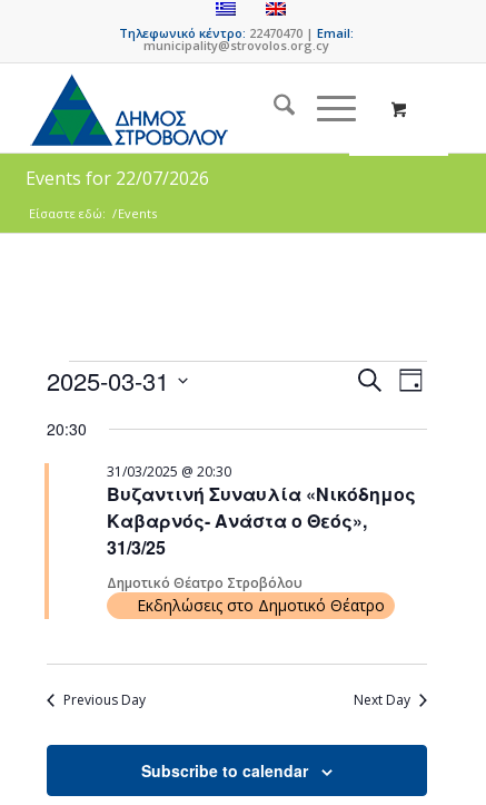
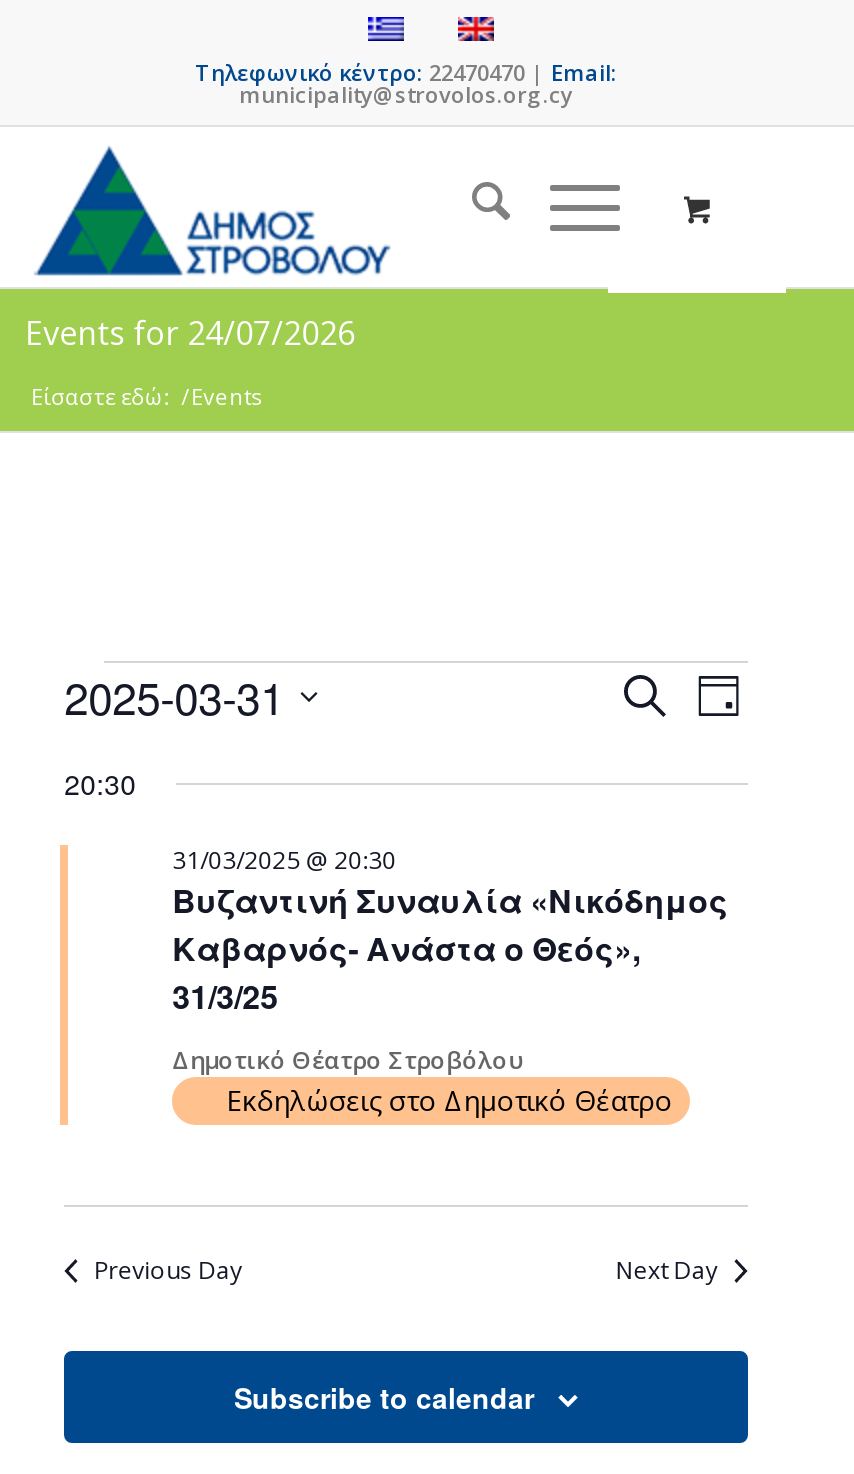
[25,166,209,190] Events for 22/07/2026 -> [25,311,355,355] Events for 24/07/2026

